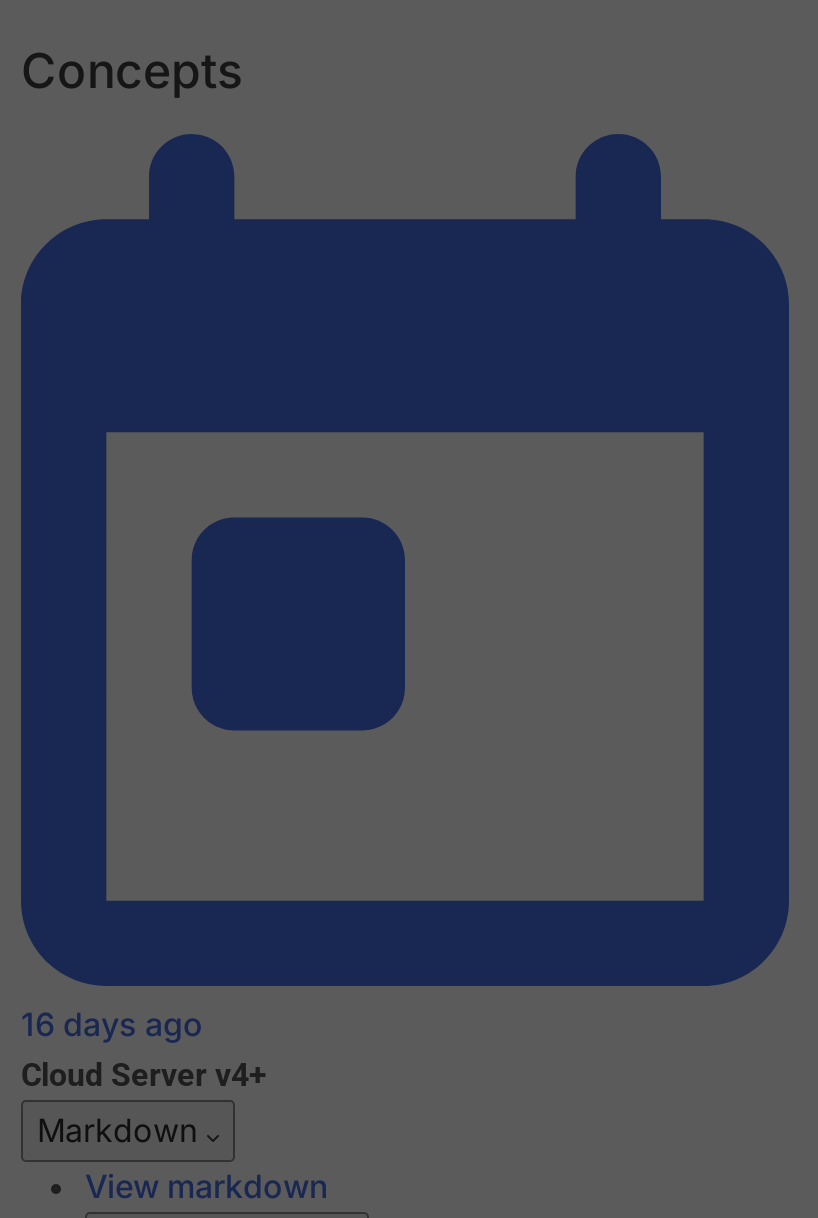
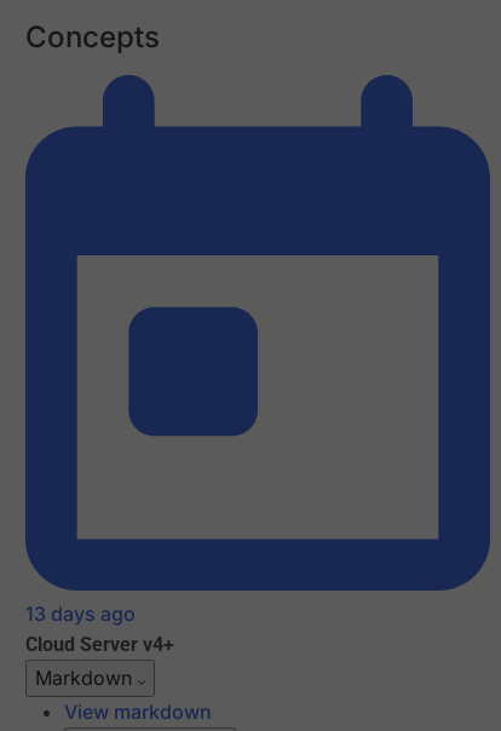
[21,1005,203,1045] 16 days ago -> [25,602,136,626] 13 days ago

